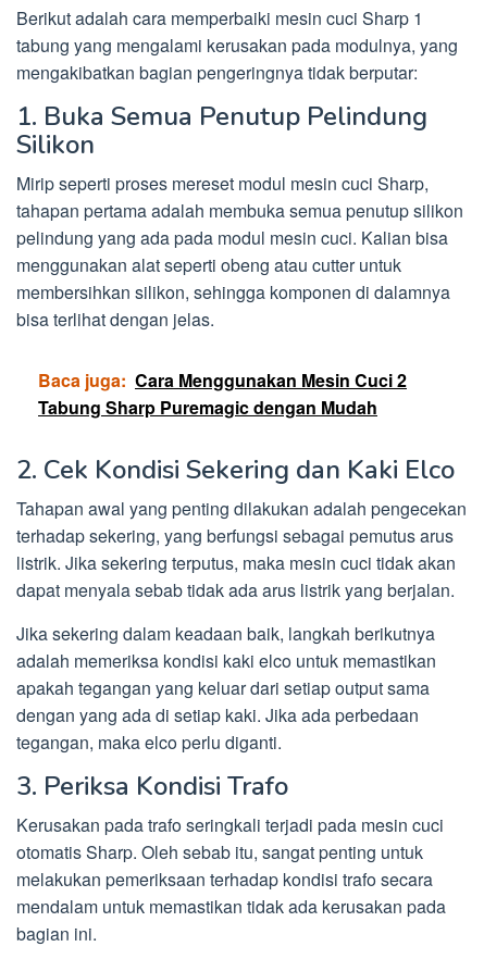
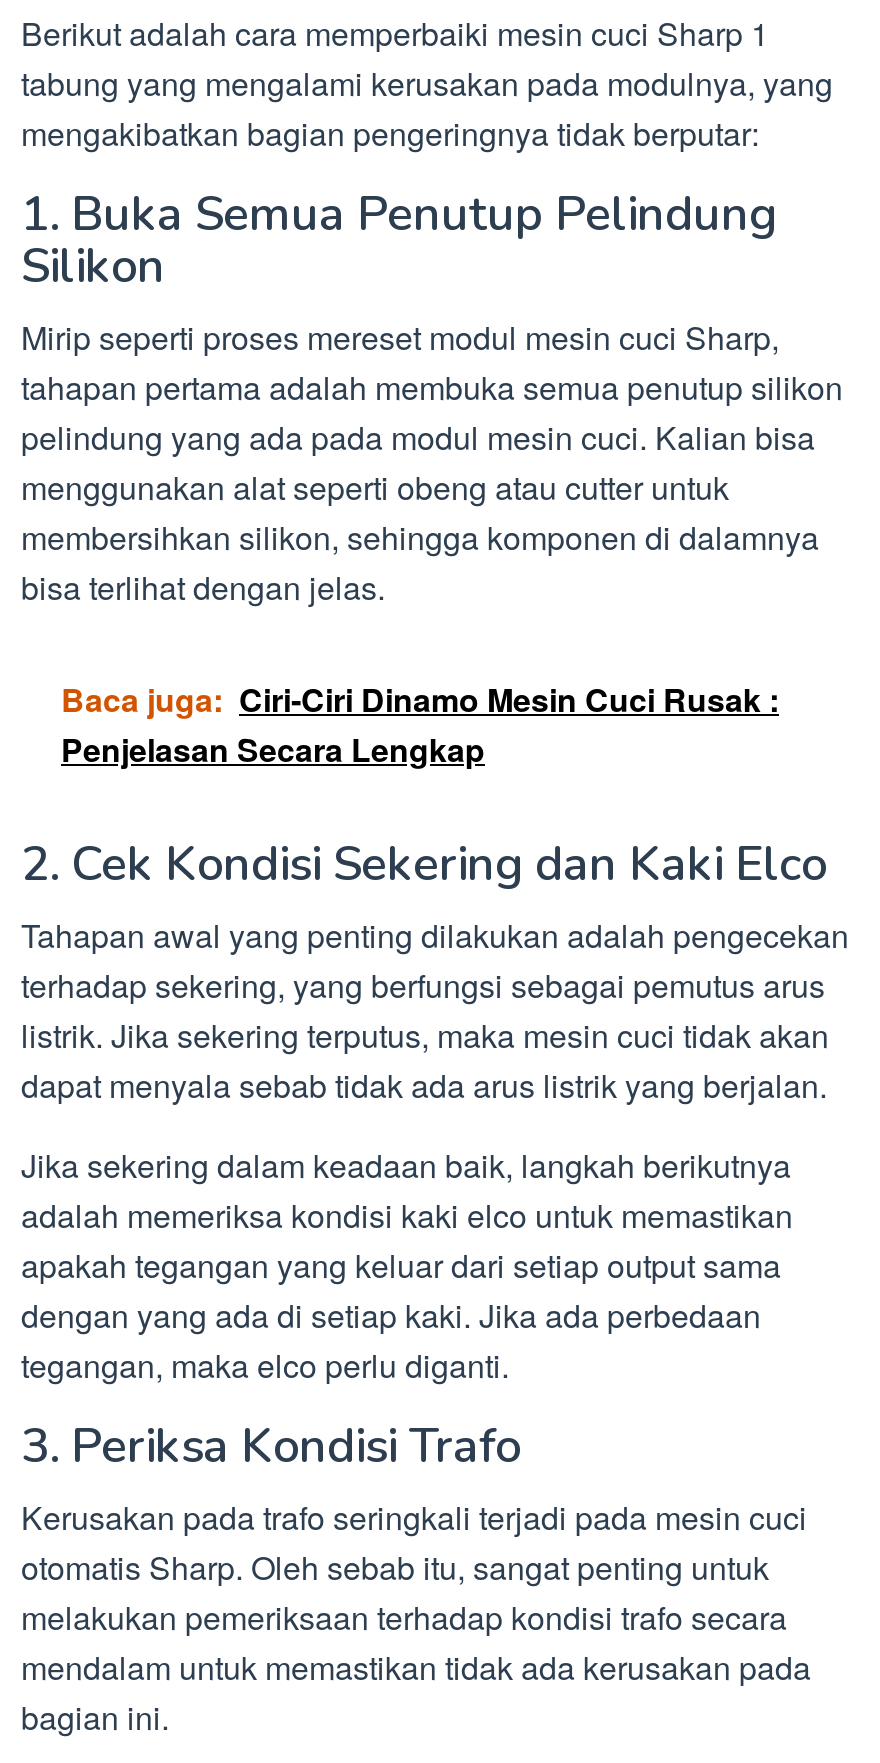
[38,367,407,419] Baca juga: Cara Menggunakan Mesin Cuci 2 | Tabung Sharp Puremagic dengan Mudah -> [61,676,779,772] Baca juga: Ciri-Ciri Dinamo Mesin Cuci Rusak : | Penjelasan Secara Lengkap

